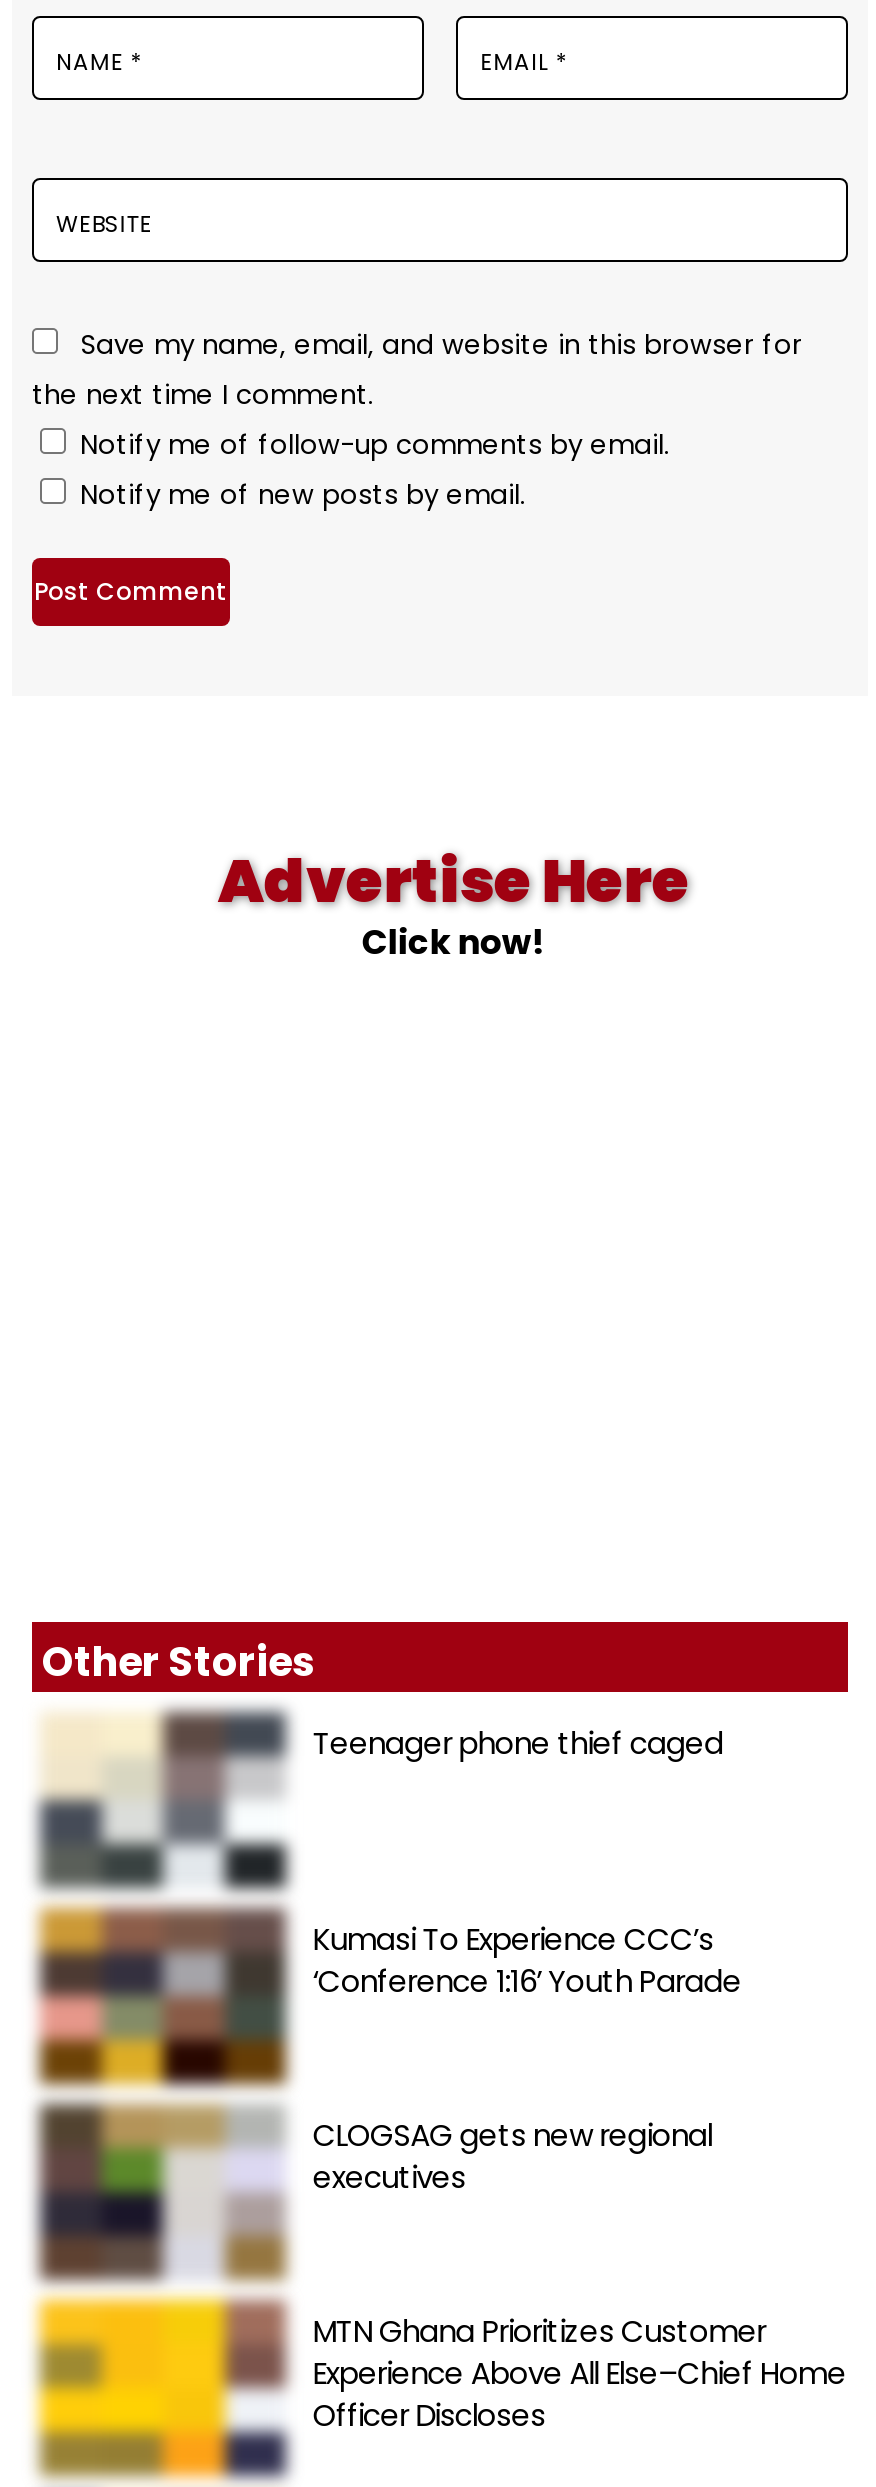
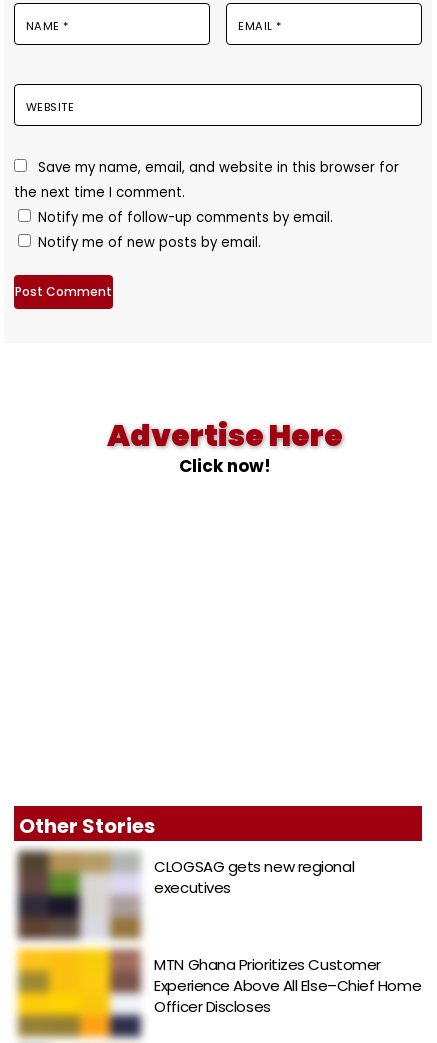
[38,1709,723,2091] [image] | Teenager phone thief caged -> none
[313,1917,742,2001] Kumasi To Experience CCC’s | ‘Conference 1:16’ Youth Parade -> none

